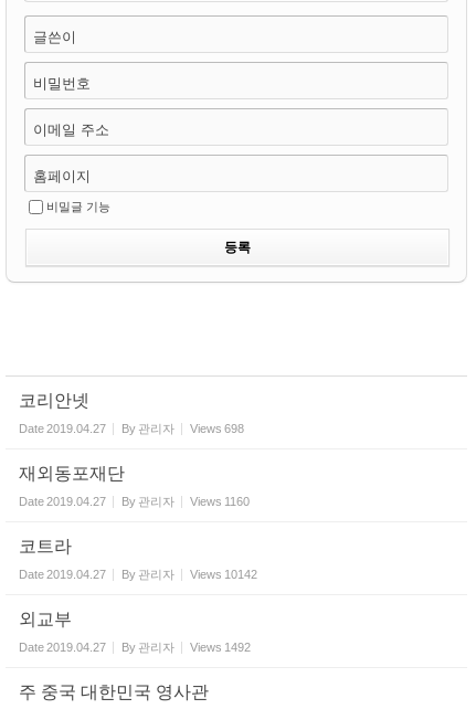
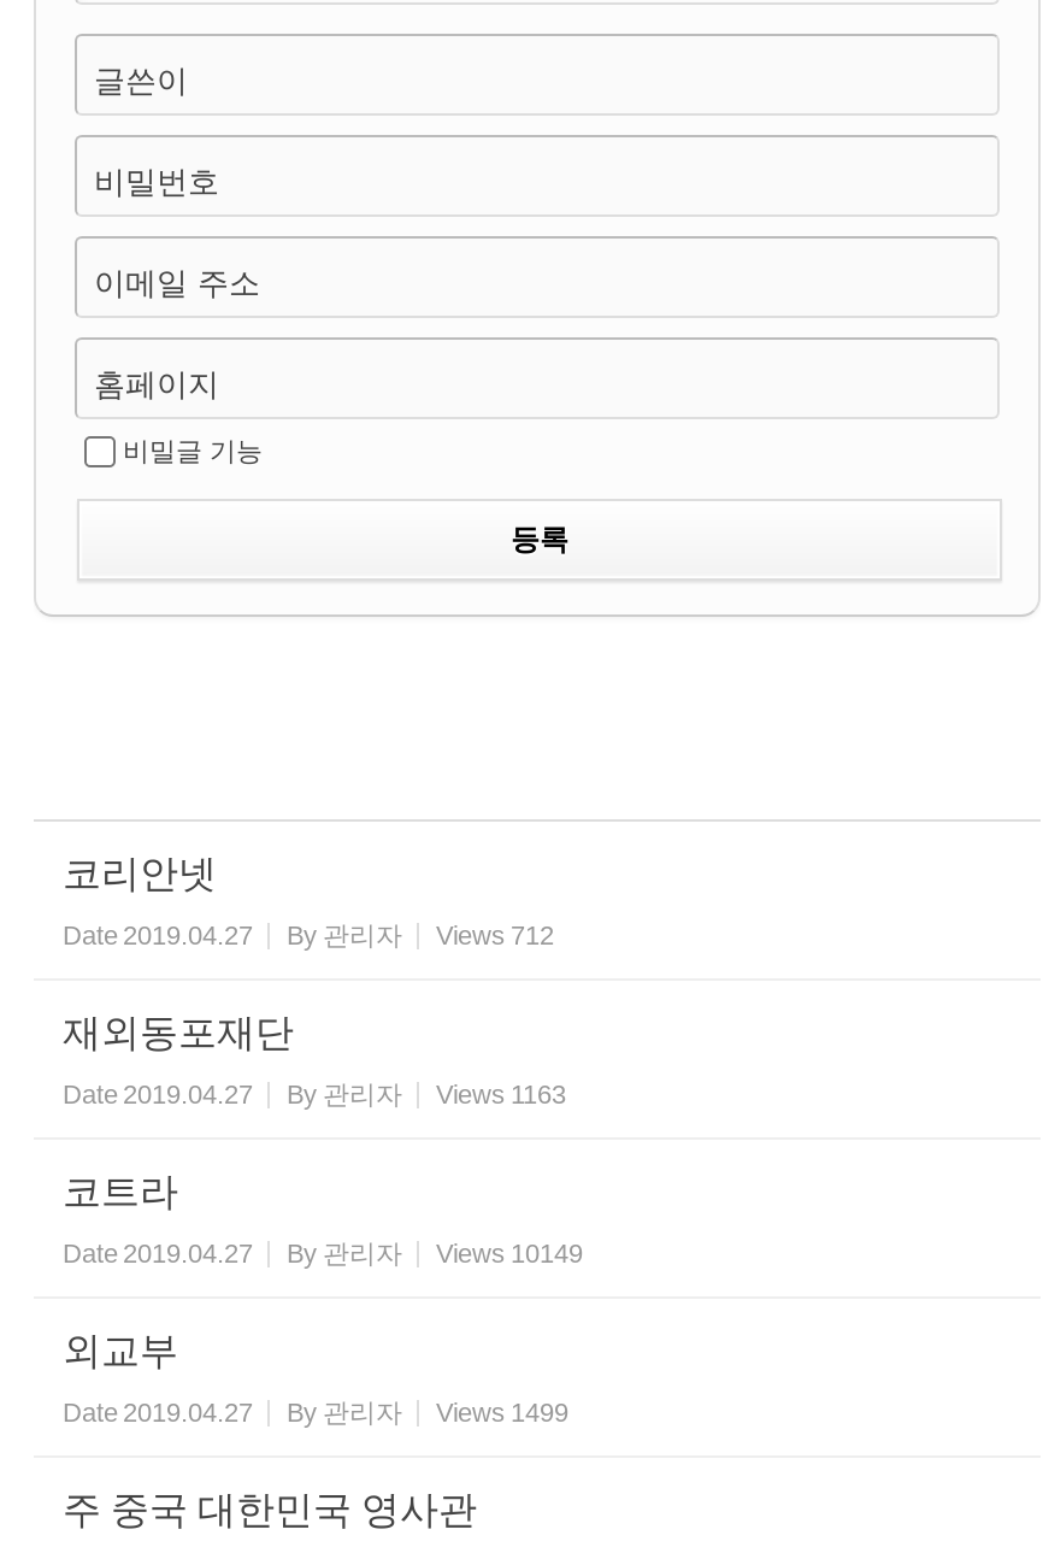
[19,422,244,435] Date 2019.04.27 By 관리자 Views 698 -> [63,921,554,950] Date 2019.04.27 By 관리자 Views 712
[19,495,250,508] Date 2019.04.27 By 관리자 Views 1160 -> [63,1080,566,1109] Date 2019.04.27 By 관리자 Views 1163
[19,568,257,581] Date 2019.04.27 By 관리자 Views 10142 -> [63,1239,583,1268] Date 2019.04.27 By 관리자 Views 10149
[19,641,251,654] Date 2019.04.27 By 관리자 Views 1492 -> [63,1398,568,1427] Date 2019.04.27 By 관리자 Views 1499

